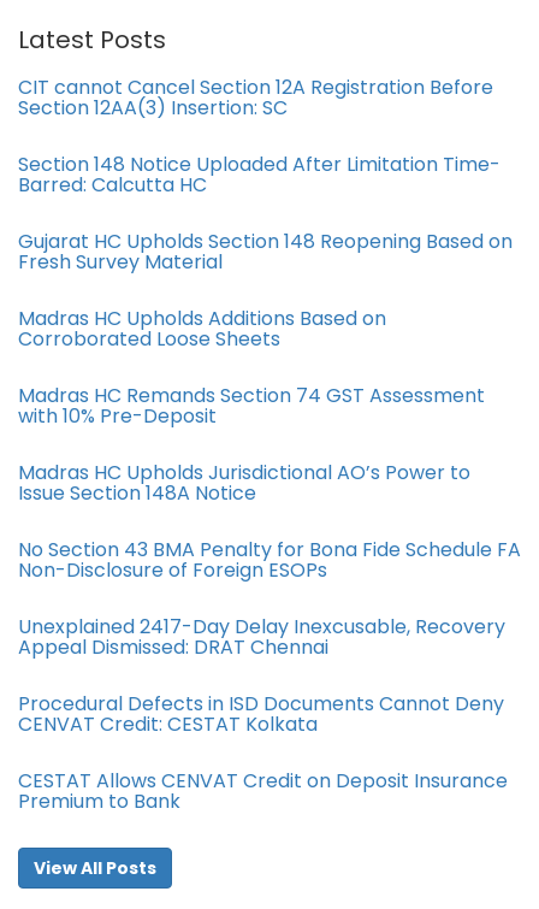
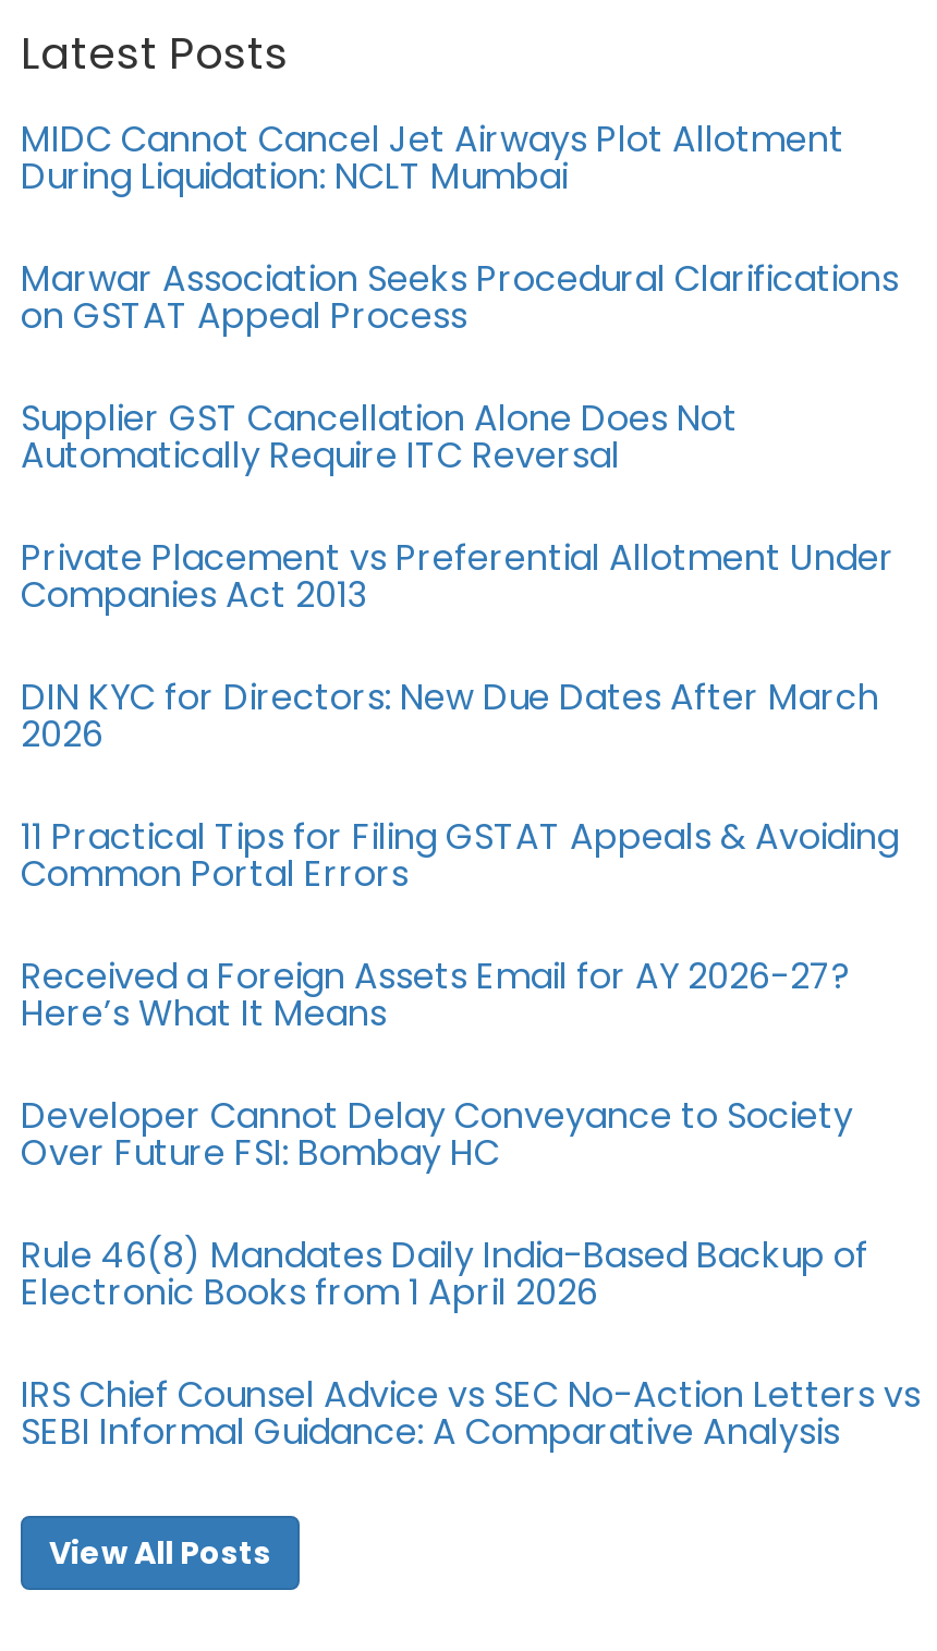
[18,73,493,122] CIT cannot Cancel Section 12A Registration Before | Section 12AA(3) Insertion: SC -> [21,114,844,202] MIDC Cannot Cancel Jet Airways Plot Allotment | During Liquidation: NCLT Mumbai
[18,150,500,199] Section 148 Notice Uploaded After Limitation Time- | Barred: Calcutta HC -> [21,254,899,341] Marwar Association Seeks Procedural Clarifications | on GSTAT Appeal Process
[18,228,513,276] Gujarat HC Upholds Section 148 Reopening Based on | Fresh Survey Material -> [21,393,738,481] Supplier GST Cancellation Alone Does Not | Automatically Require ITC Reversal
[18,305,386,353] Madras HC Upholds Additions Based on | Corroborated Loose Sheets -> [21,533,895,620] Private Placement vs Preferential Allotment Under | Companies Act 2013
[18,382,485,430] Madras HC Remands Section 74 GST Assessment | with 10% Pre-Deposit -> [21,672,879,760] DIN KYC for Directors: New Due Dates After March | 2026
[18,459,470,507] Madras HC Upholds Jurisdictional AO’s Power to | Issue Section 148A Notice -> [21,812,899,899] 11 Practical Tips for Filing GSTAT Appeals & Avoiding | Common Portal Errors
[18,536,521,584] No Section 43 BMA Penalty for Bona Fide Schedule FA | Non-Disclosure of Foreign ESOPs -> [21,951,851,1039] Received a Foreign Assets Email for AY 2026-27? | Here’s What It Means
[18,613,505,661] Unexplained 2417-Day Delay Inexcusable, Recovery | Appeal Dismissed: DRAT Chennai -> [21,1091,853,1178] Developer Cannot Delay Conveyance to Society | Over Future FSI: Bombay HC
[18,690,504,738] Procedural Defects in ISD Documents Cannot Deny | CENVAT Credit: CESTAT Kolkata -> [21,1230,868,1318] Rule 46(8) Mandates Daily India-Based Backup of | Electronic Books from 1 April 2026
[18,767,508,815] CESTAT Allows CENVAT Credit on Deposit Insurance | Premium to Bank -> [21,1370,921,1457] IRS Chief Counsel Advice vs SEC No-Action Letters vs | SEBI Informal Guidance: A Comparative Analysis

